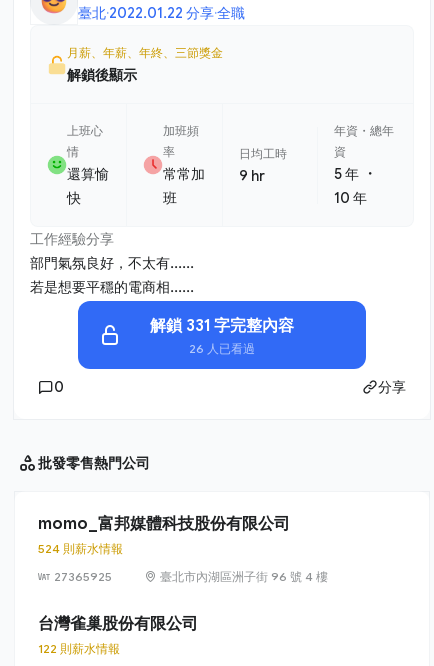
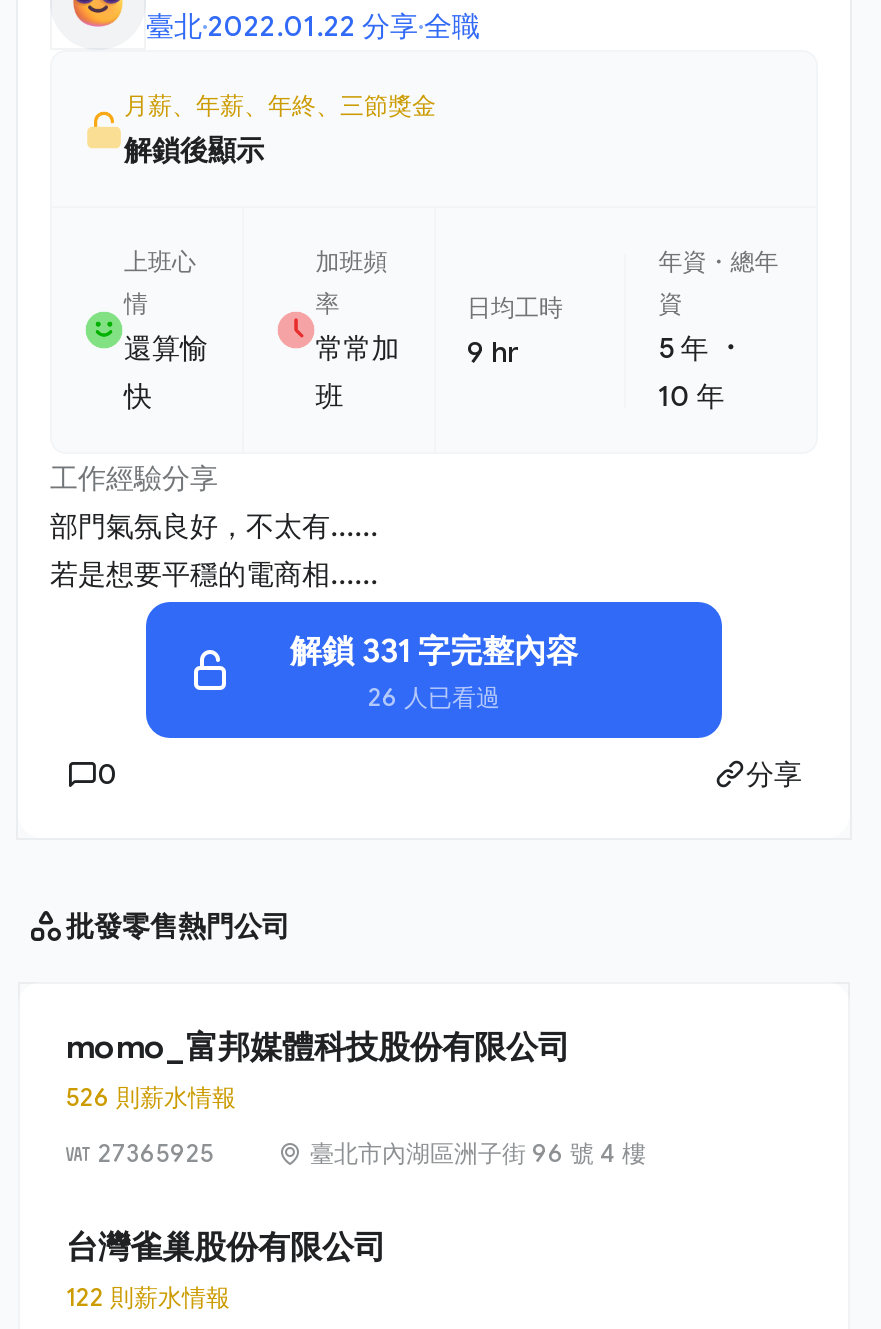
[38,541,123,556] 524 則薪水情報 -> [66,1082,236,1112] 526 則薪水情報

